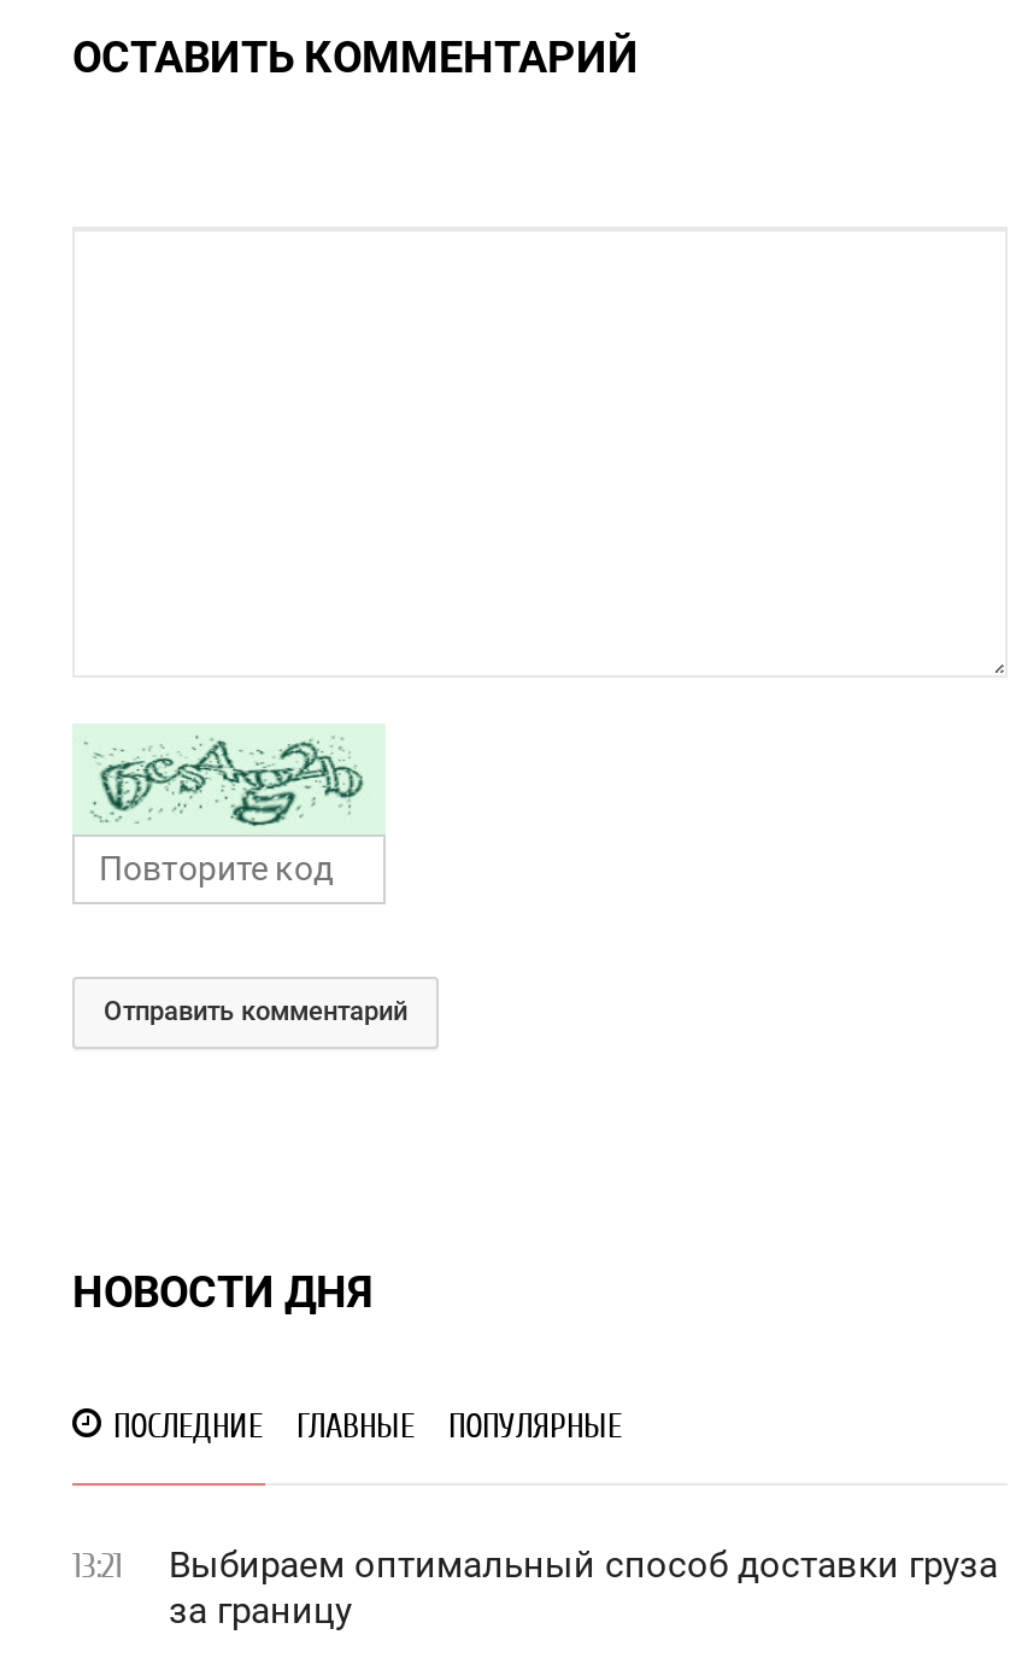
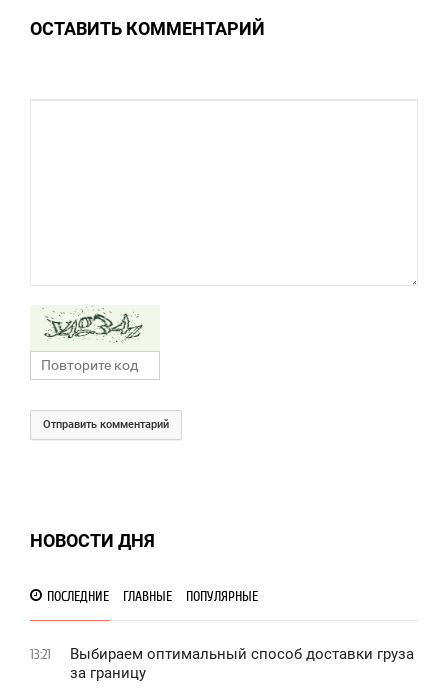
[77,728,381,830] [image] -> [33,308,157,350] [image]

